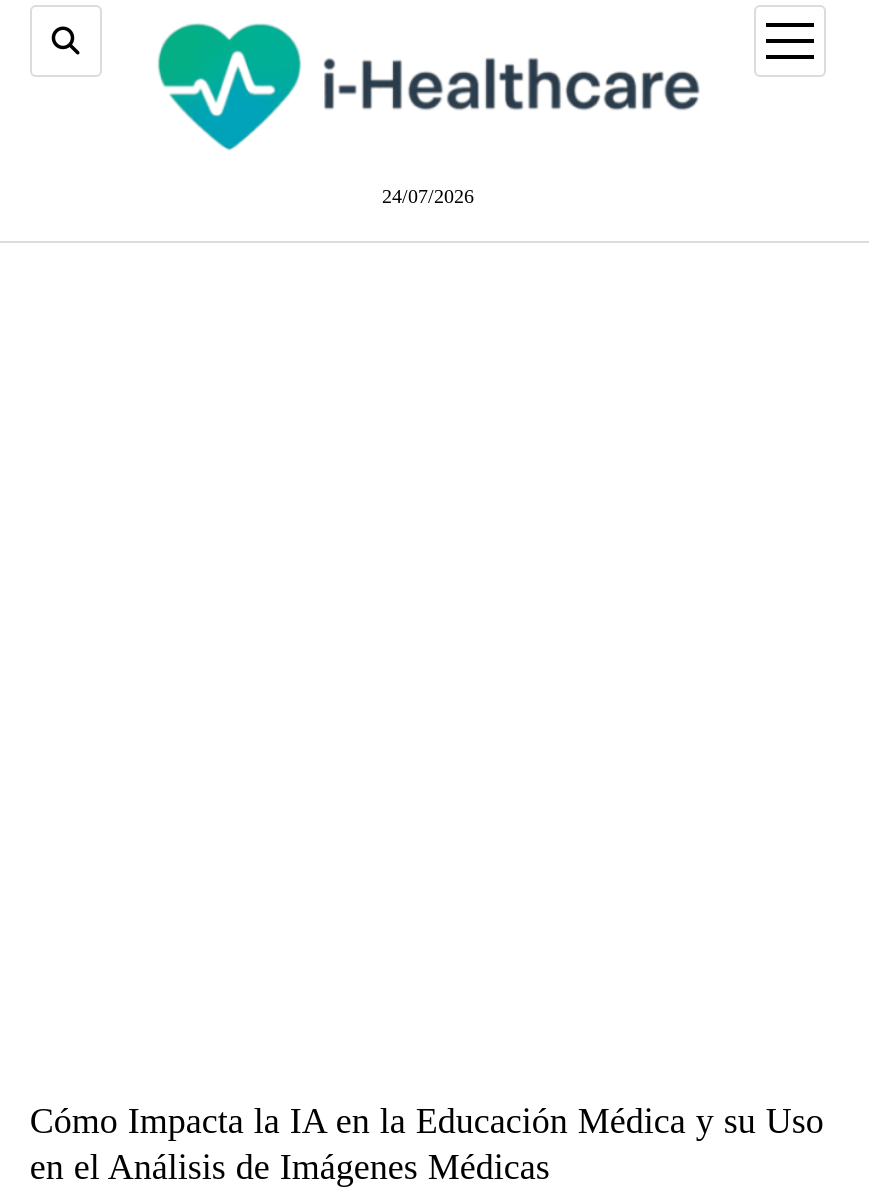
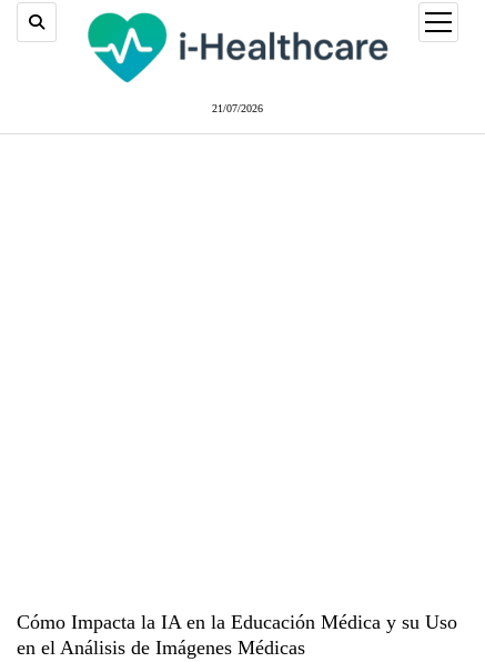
[382,185,474,207] 24/07/2026 -> [212,102,263,114] 21/07/2026

